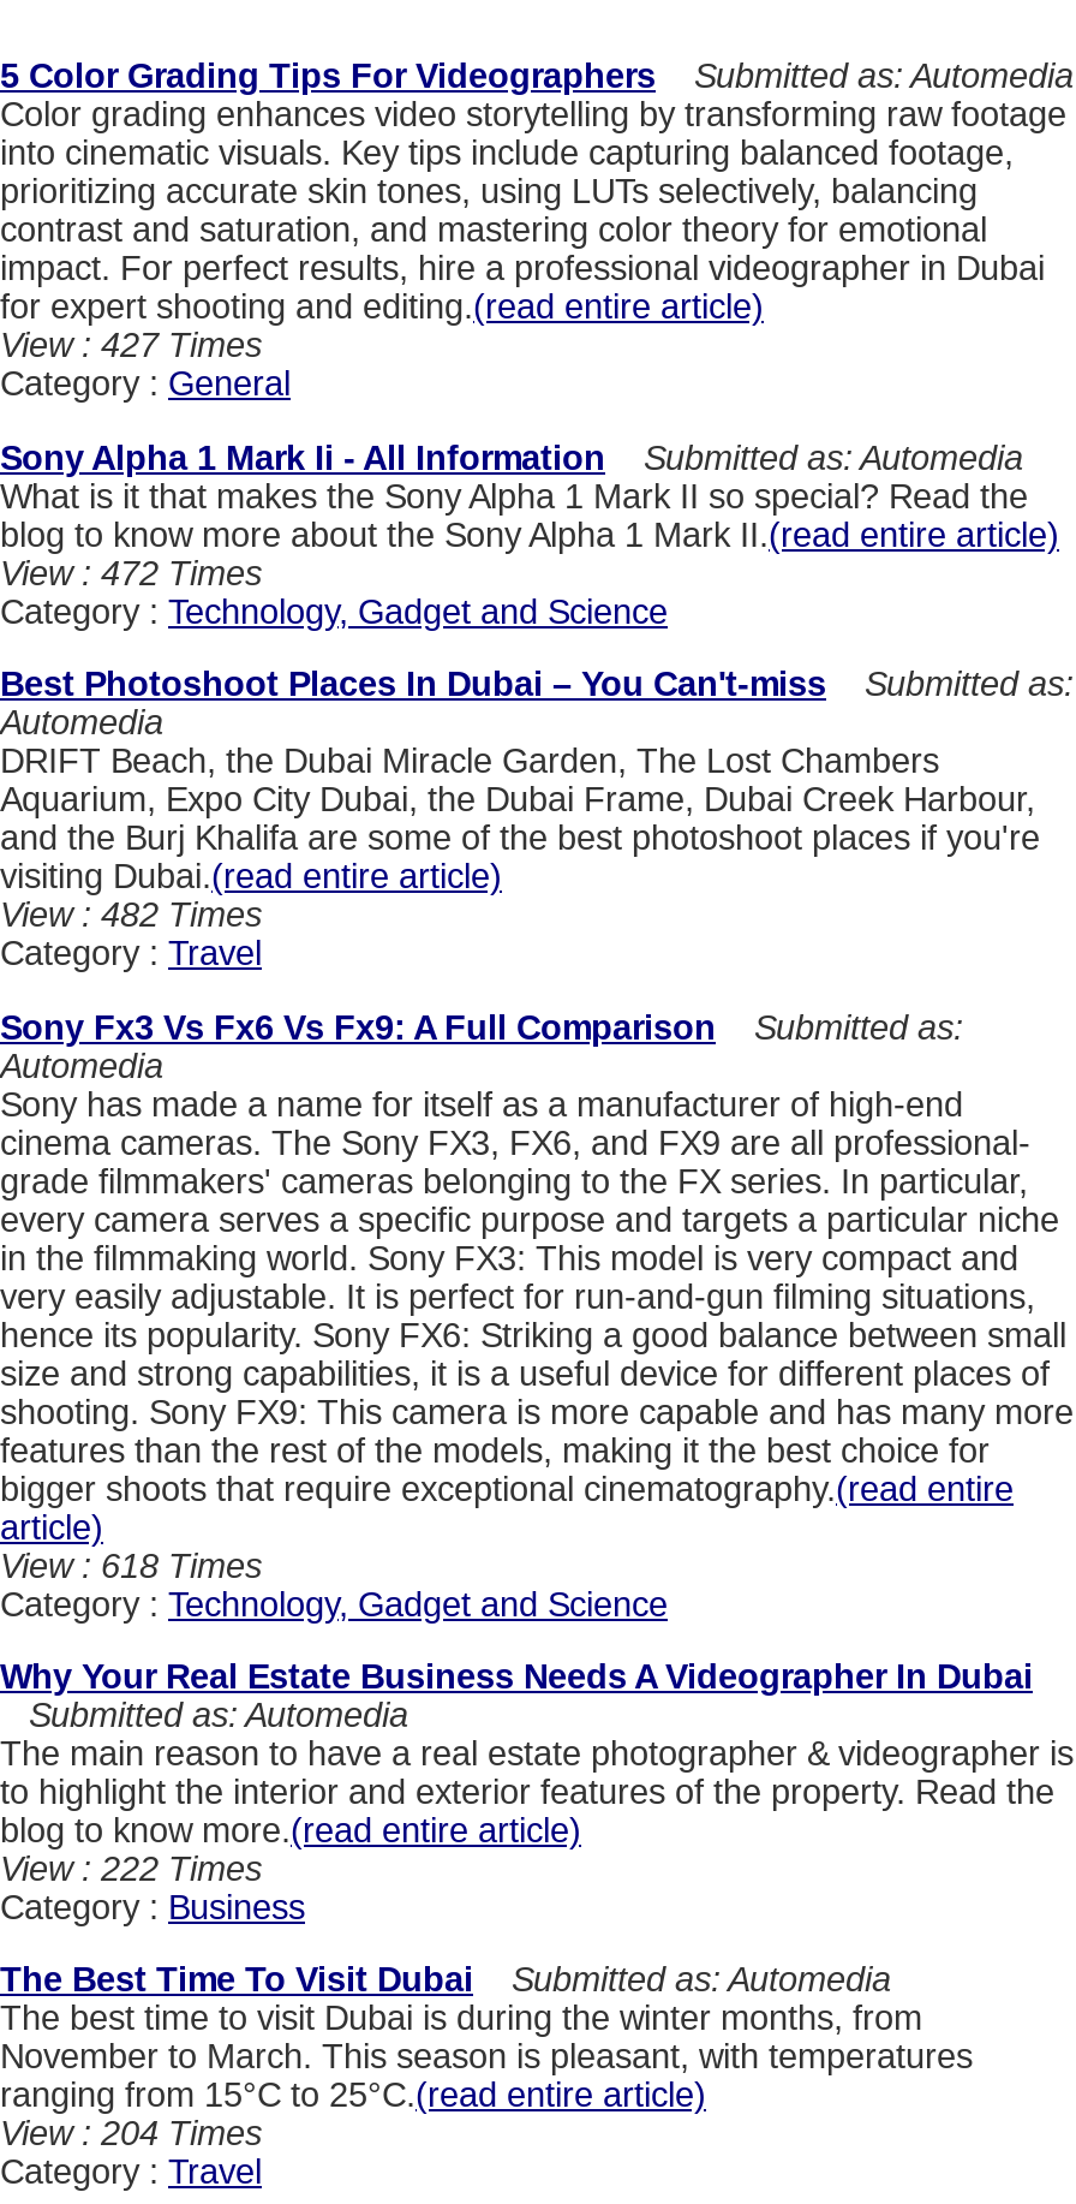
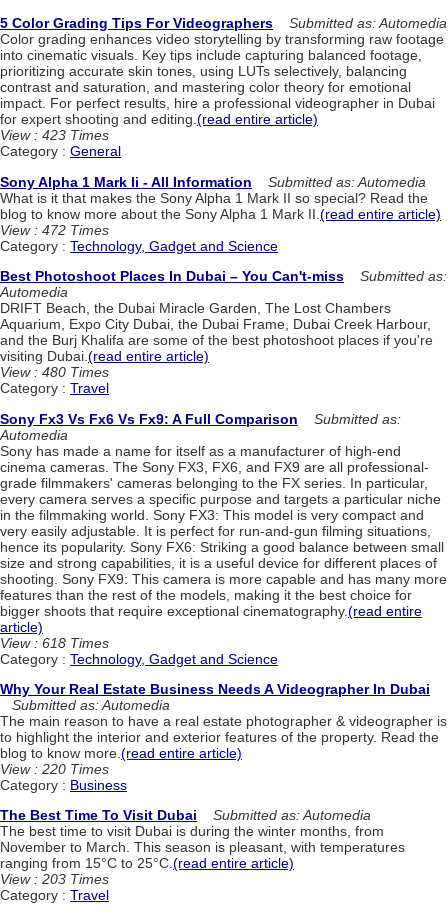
[0,327,262,365] View : 427 Times -> [0,127,109,143] View : 423 Times
[0,896,262,934] View : 482 Times -> [0,364,109,380] View : 480 Times
[0,1849,262,1888] View : 222 Times -> [0,761,109,777] View : 220 Times
[0,2115,262,2153] View : 204 Times -> [0,871,109,887] View : 203 Times

